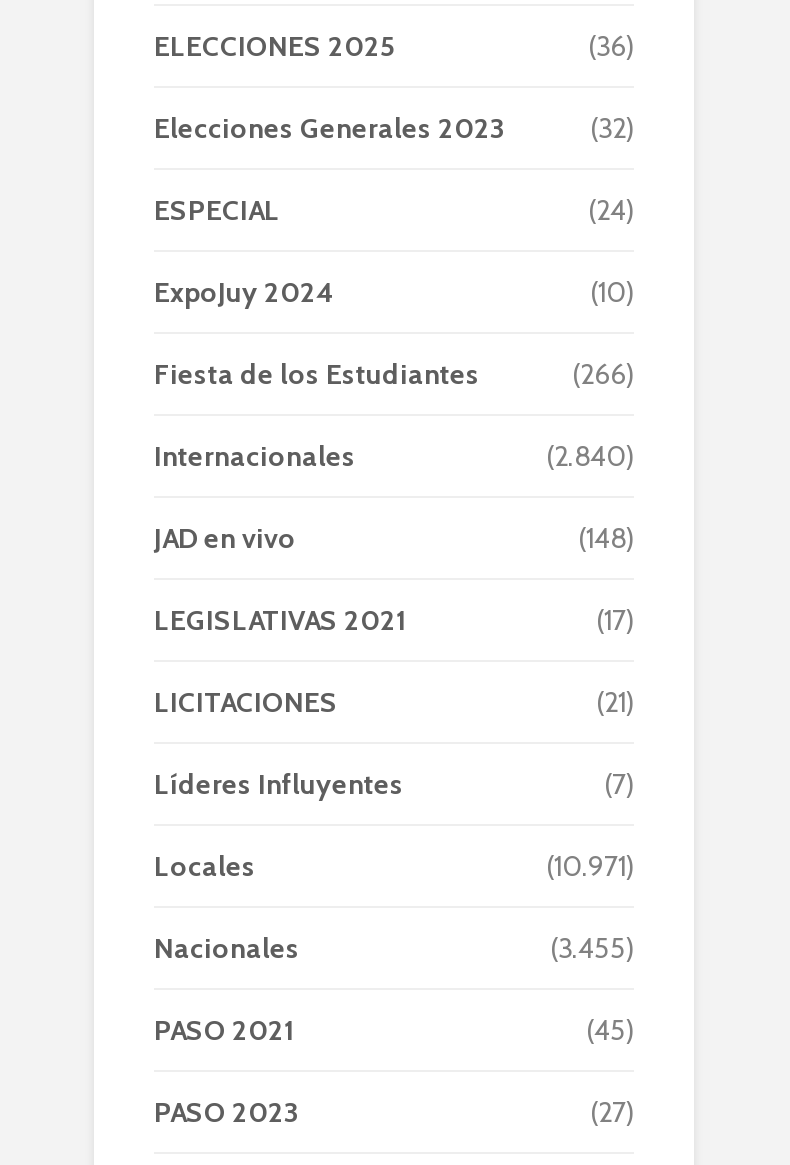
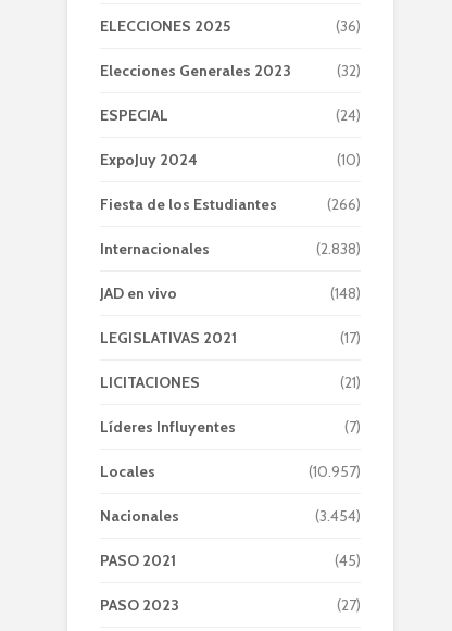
[546,438,634,474] (2.840) -> [316,239,361,258] (2.838)
[546,848,634,884] (10.971) -> [309,462,361,481] (10.957)
[550,930,634,966] (3.455) -> [315,506,361,526] (3.454)

